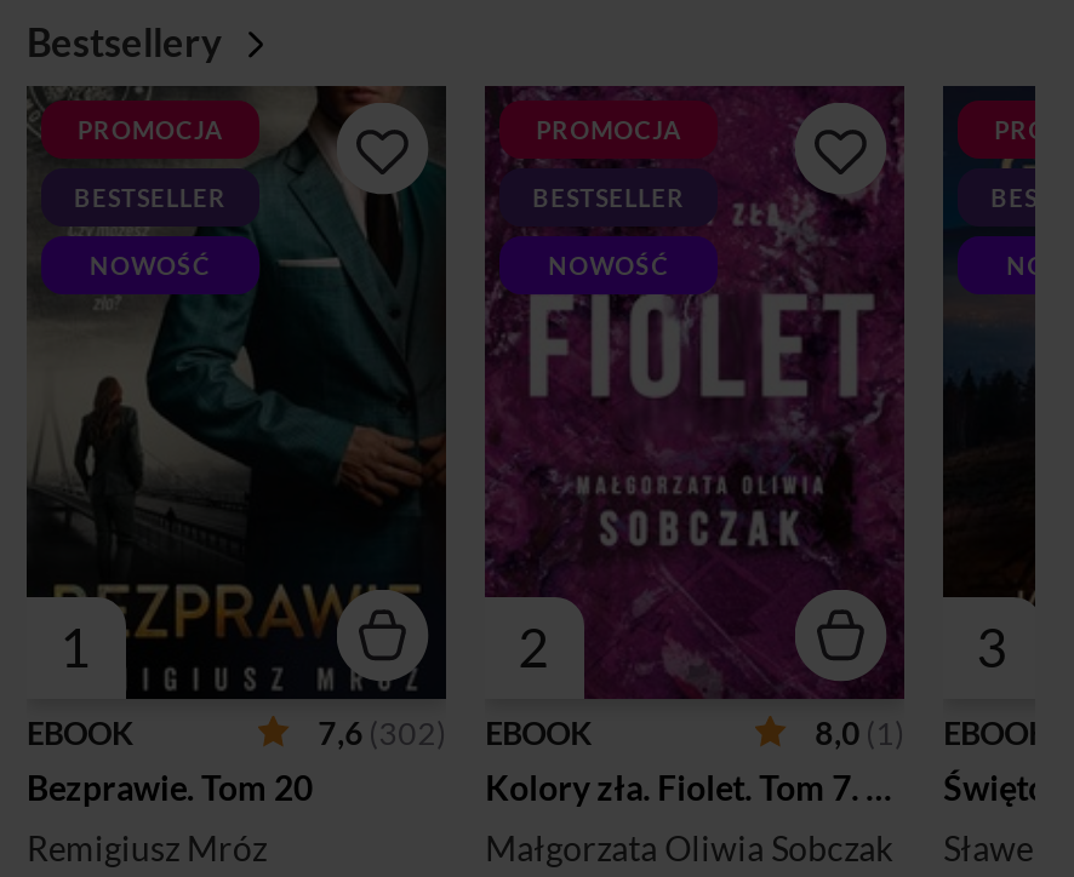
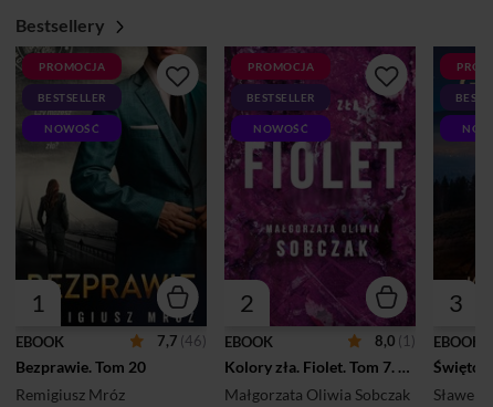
[318,712,592,752] 7,6 (302) EBOOK -> [157,332,273,350] 7,7 (46) EBOOK

